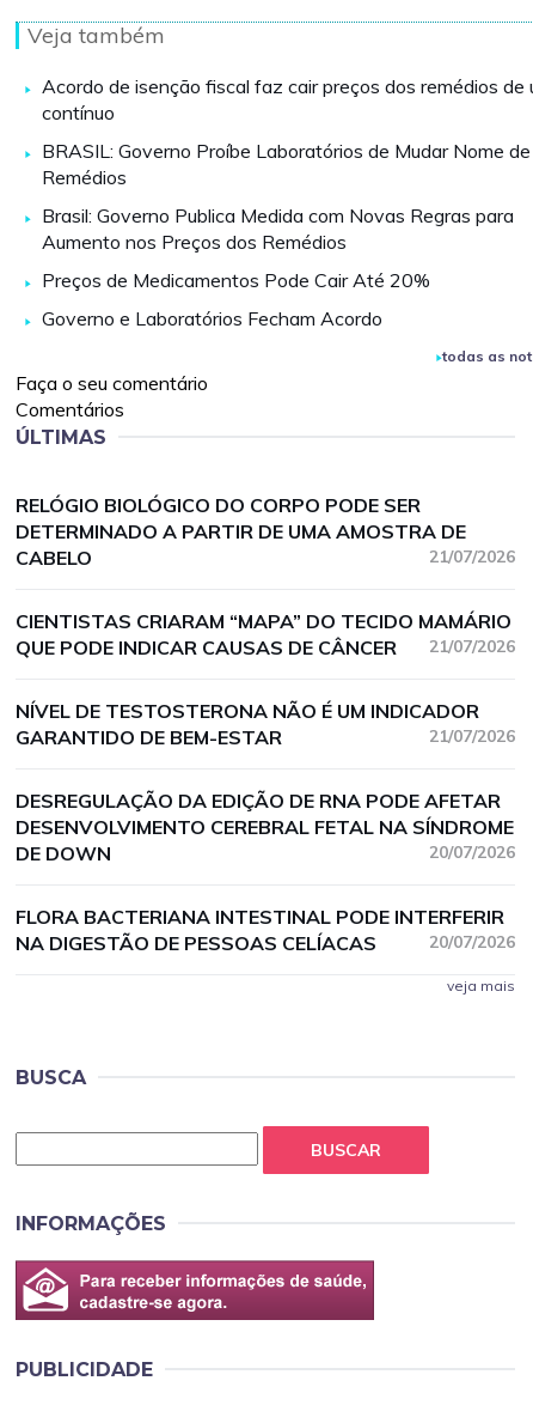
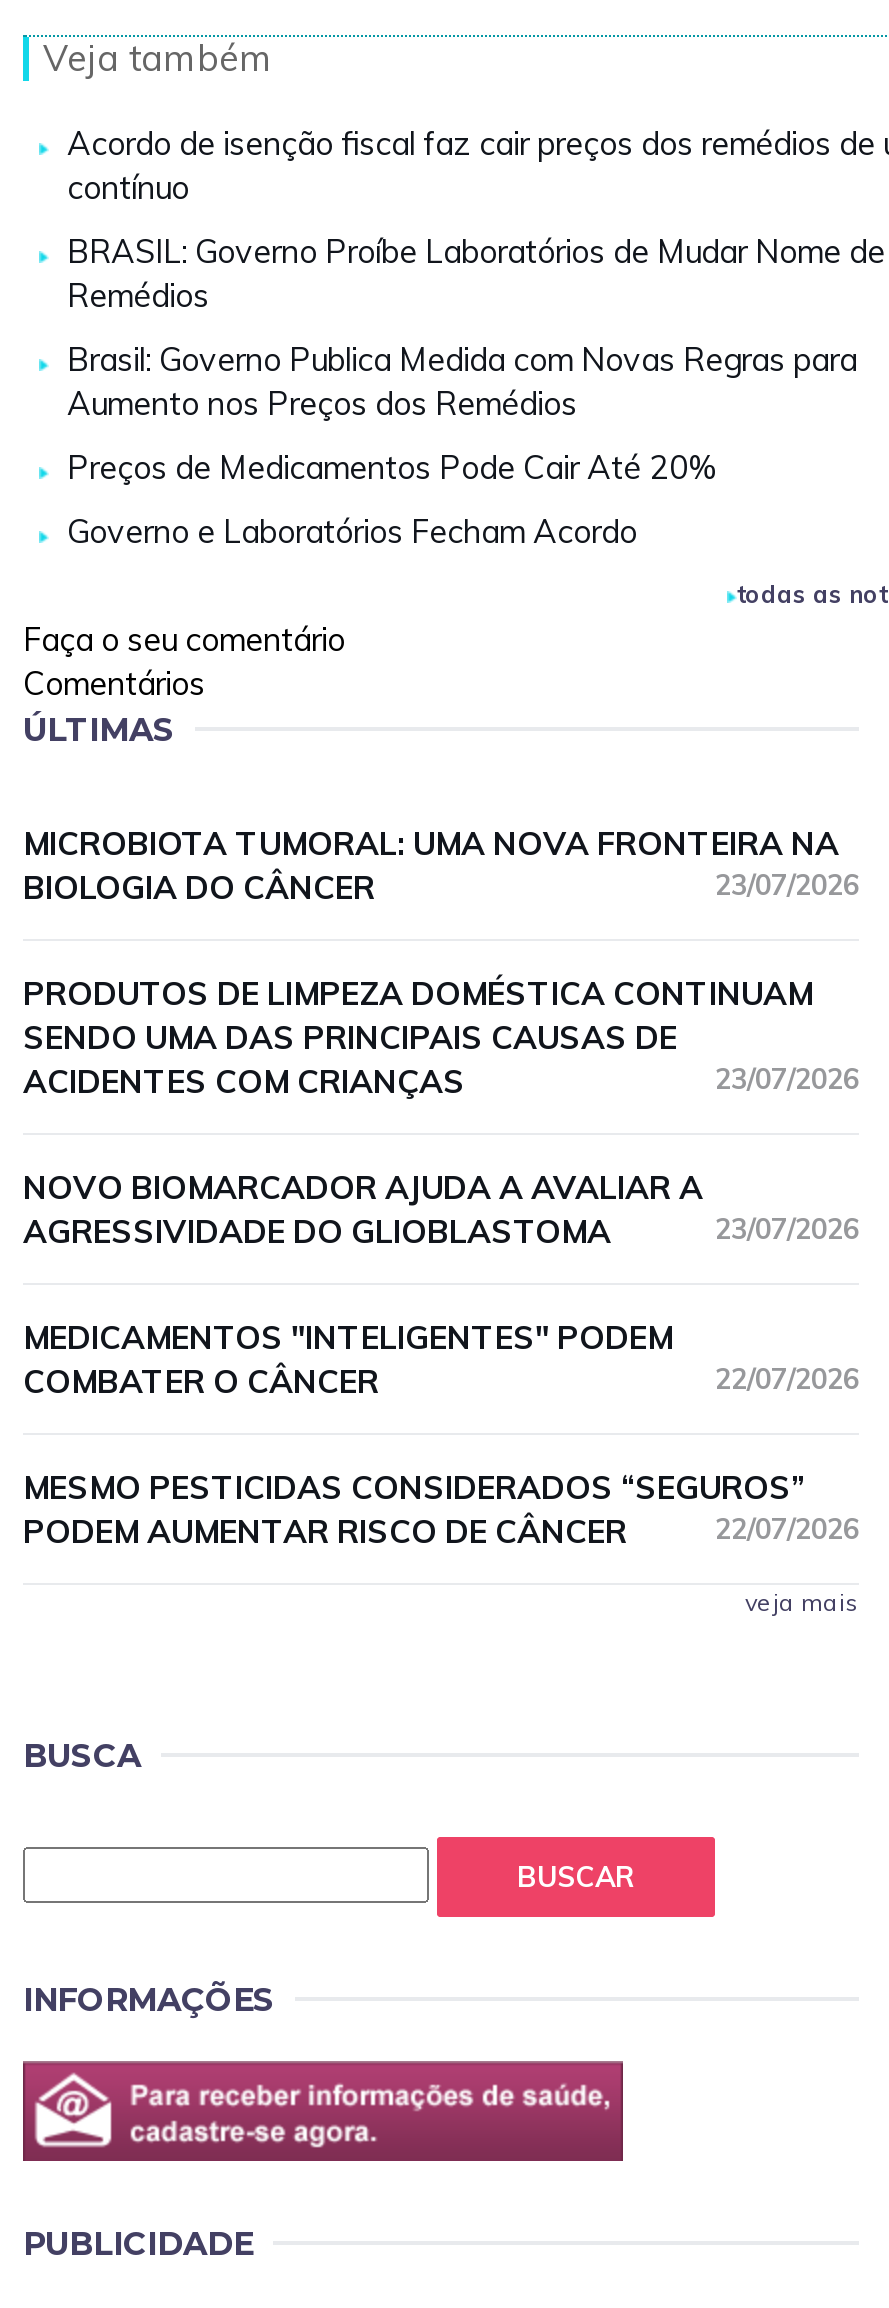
[16,493,515,570] RELÓGIO BIOLÓGICO DO CORPO PODE SER | DETERMINADO A PARTIR DE UMA AMOSTRA DE | CABELO | 21/07/2026 -> [23,823,859,907] MICROBIOTA TUMORAL: UMA NOVA FRONTEIRA NA | BIOLOGIA DO CÂNCER | 23/07/2026
[16,609,515,659] CIENTISTAS CRIARAM “MAPA” DO TECIDO MAMÁRIO | QUE PODE INDICAR CAUSAS DE CÂNCER | 21/07/2026 -> [23,973,859,1101] PRODUTOS DE LIMPEZA DOMÉSTICA CONTINUAM | SENDO UMA DAS PRINCIPAIS CAUSAS DE | ACIDENTES COM CRIANÇAS | 23/07/2026
[16,699,515,749] NÍVEL DE TESTOSTERONA NÃO É UM INDICADOR | GARANTIDO DE BEM-ESTAR | 21/07/2026 -> [23,1167,859,1251] NOVO BIOMARCADOR AJUDA A AVALIAR A | AGRESSIVIDADE DO GLIOBLASTOMA | 23/07/2026
[16,789,515,865] DESREGULAÇÃO DA EDIÇÃO DE RNA PODE AFETAR | DESENVOLVIMENTO CEREBRAL FETAL NA SÍNDROME | DE DOWN | 20/07/2026 -> [23,1317,859,1401] MEDICAMENTOS "INTELIGENTES" PODEM | COMBATER O CÂNCER | 22/07/2026
[16,905,515,955] FLORA BACTERIANA INTESTINAL PODE INTERFERIR | NA DIGESTÃO DE PESSOAS CELÍACAS | 20/07/2026 -> [23,1467,859,1551] MESMO PESTICIDAS CONSIDERADOS “SEGUROS” | PODEM AUMENTAR RISCO DE CÂNCER | 22/07/2026

